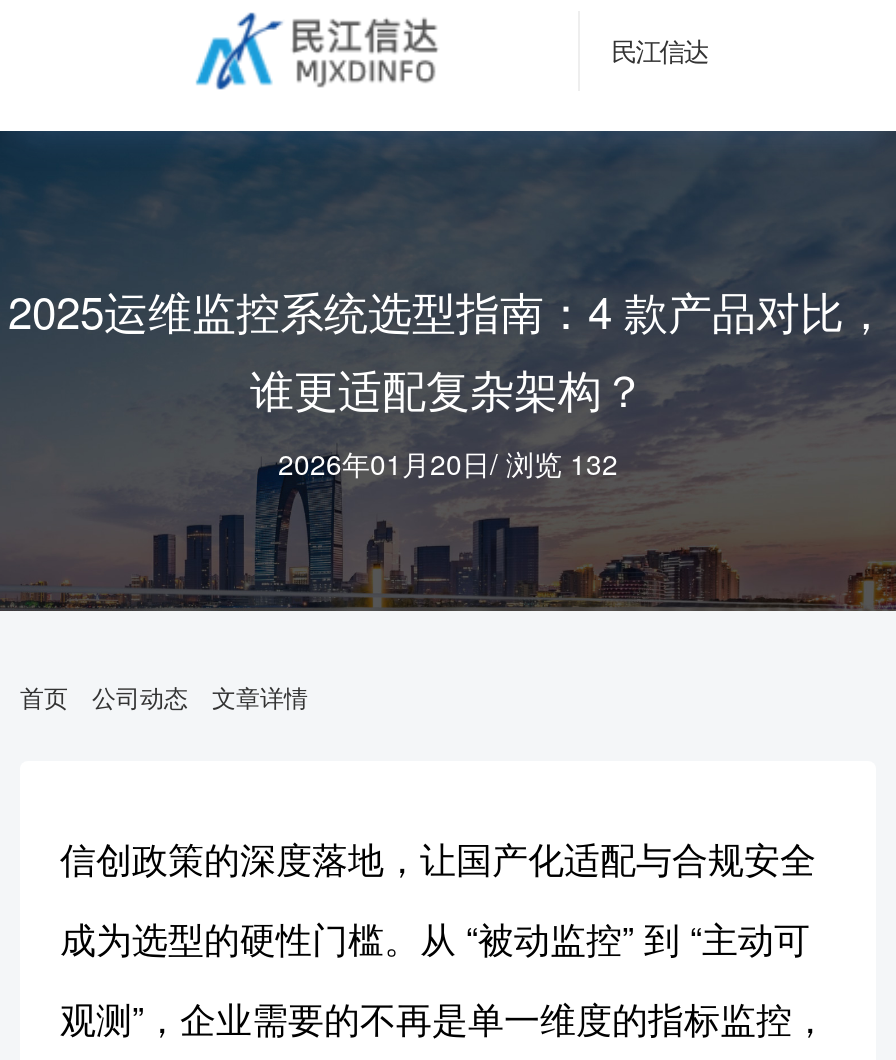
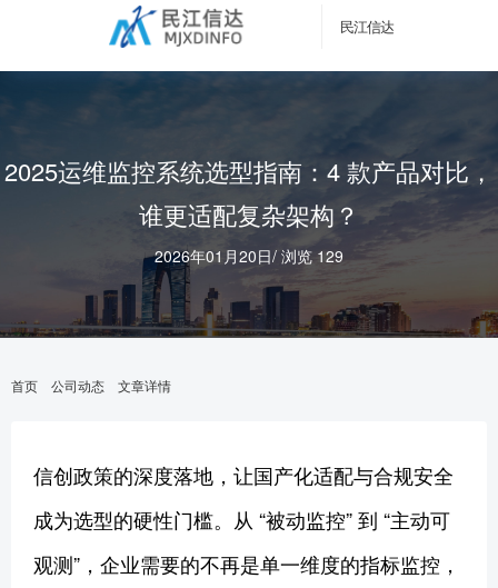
[278,443,618,483] 2026年01月20日/浏览 132 -> [155,245,343,267] 2026年01月20日/浏览 129

